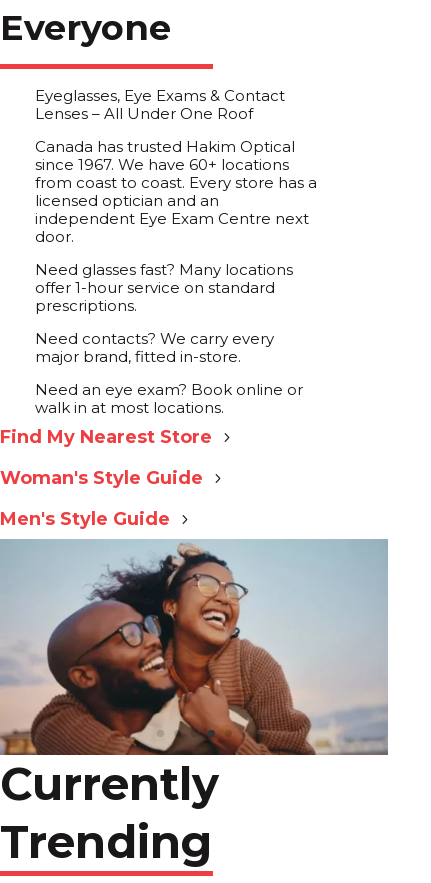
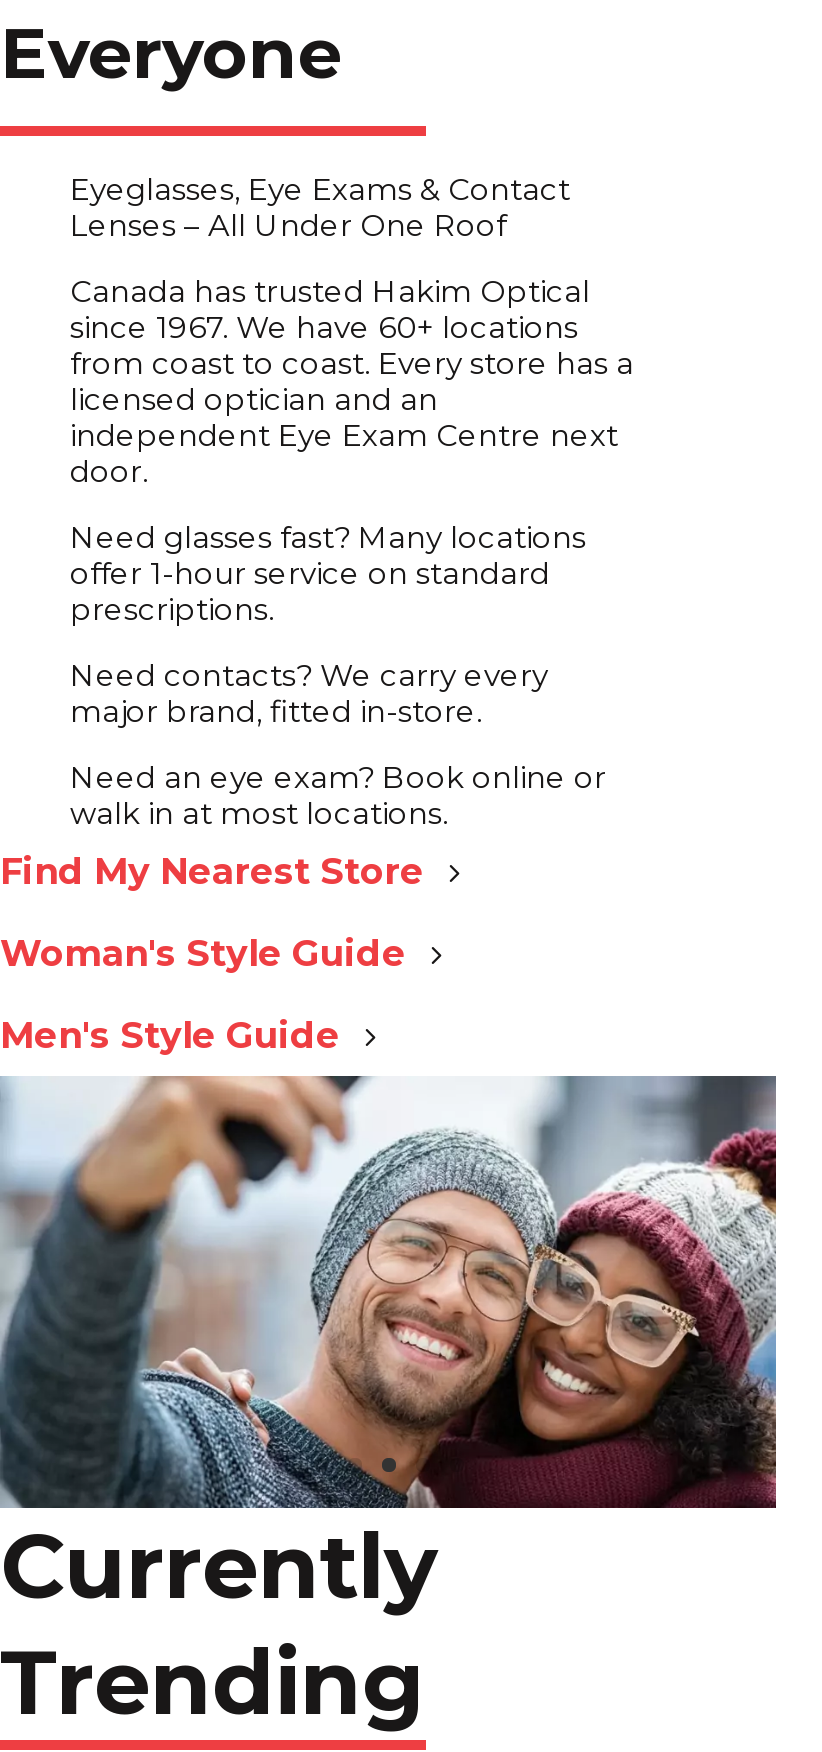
[3,539,388,756] [image] -> [6,1075,778,1509] [image]

